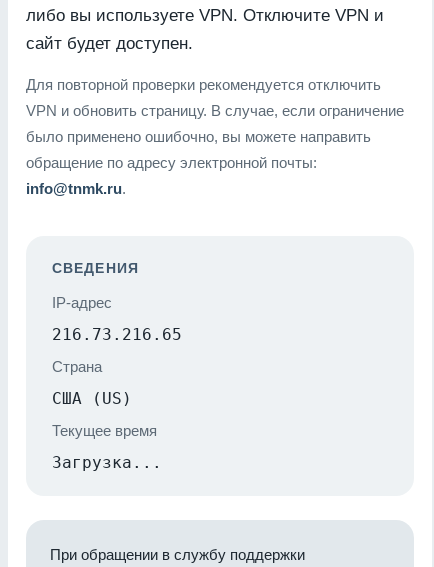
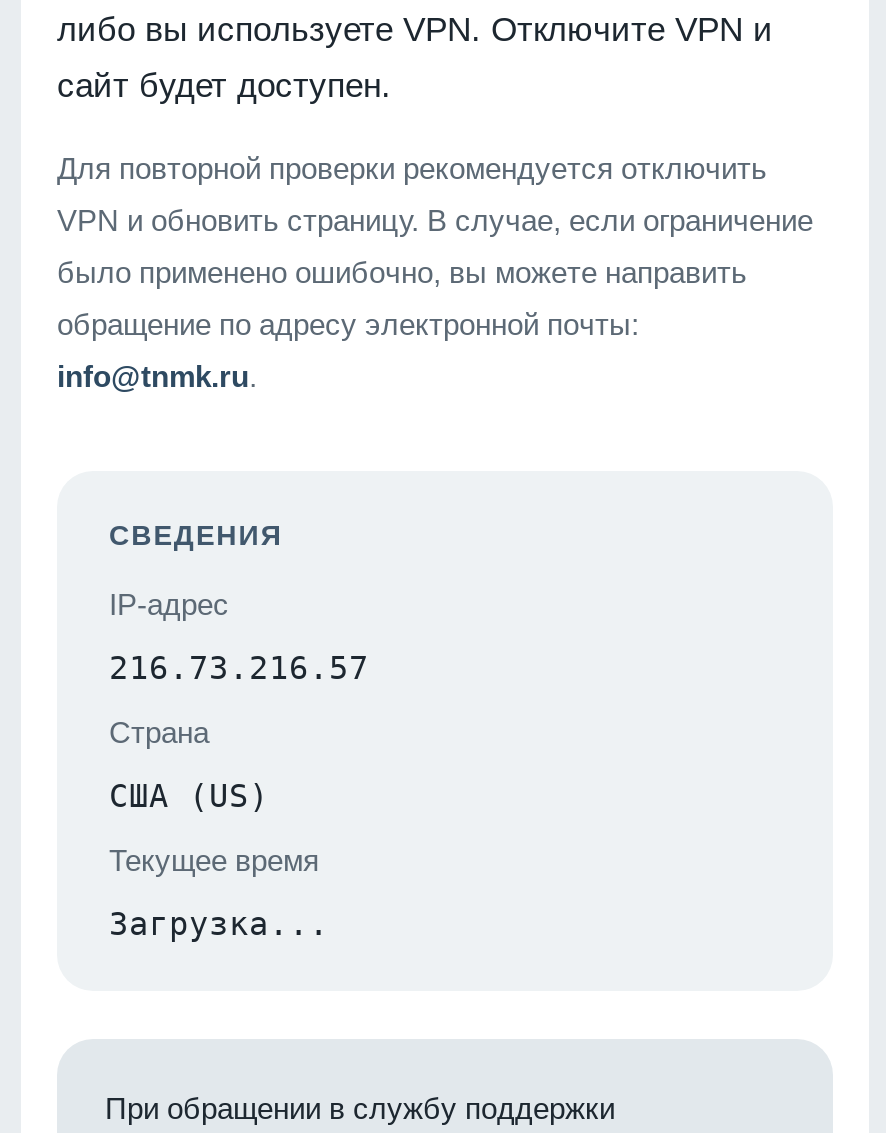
[52,324,182,343] 216.73.216.65 -> [109,648,369,686] 216.73.216.57

